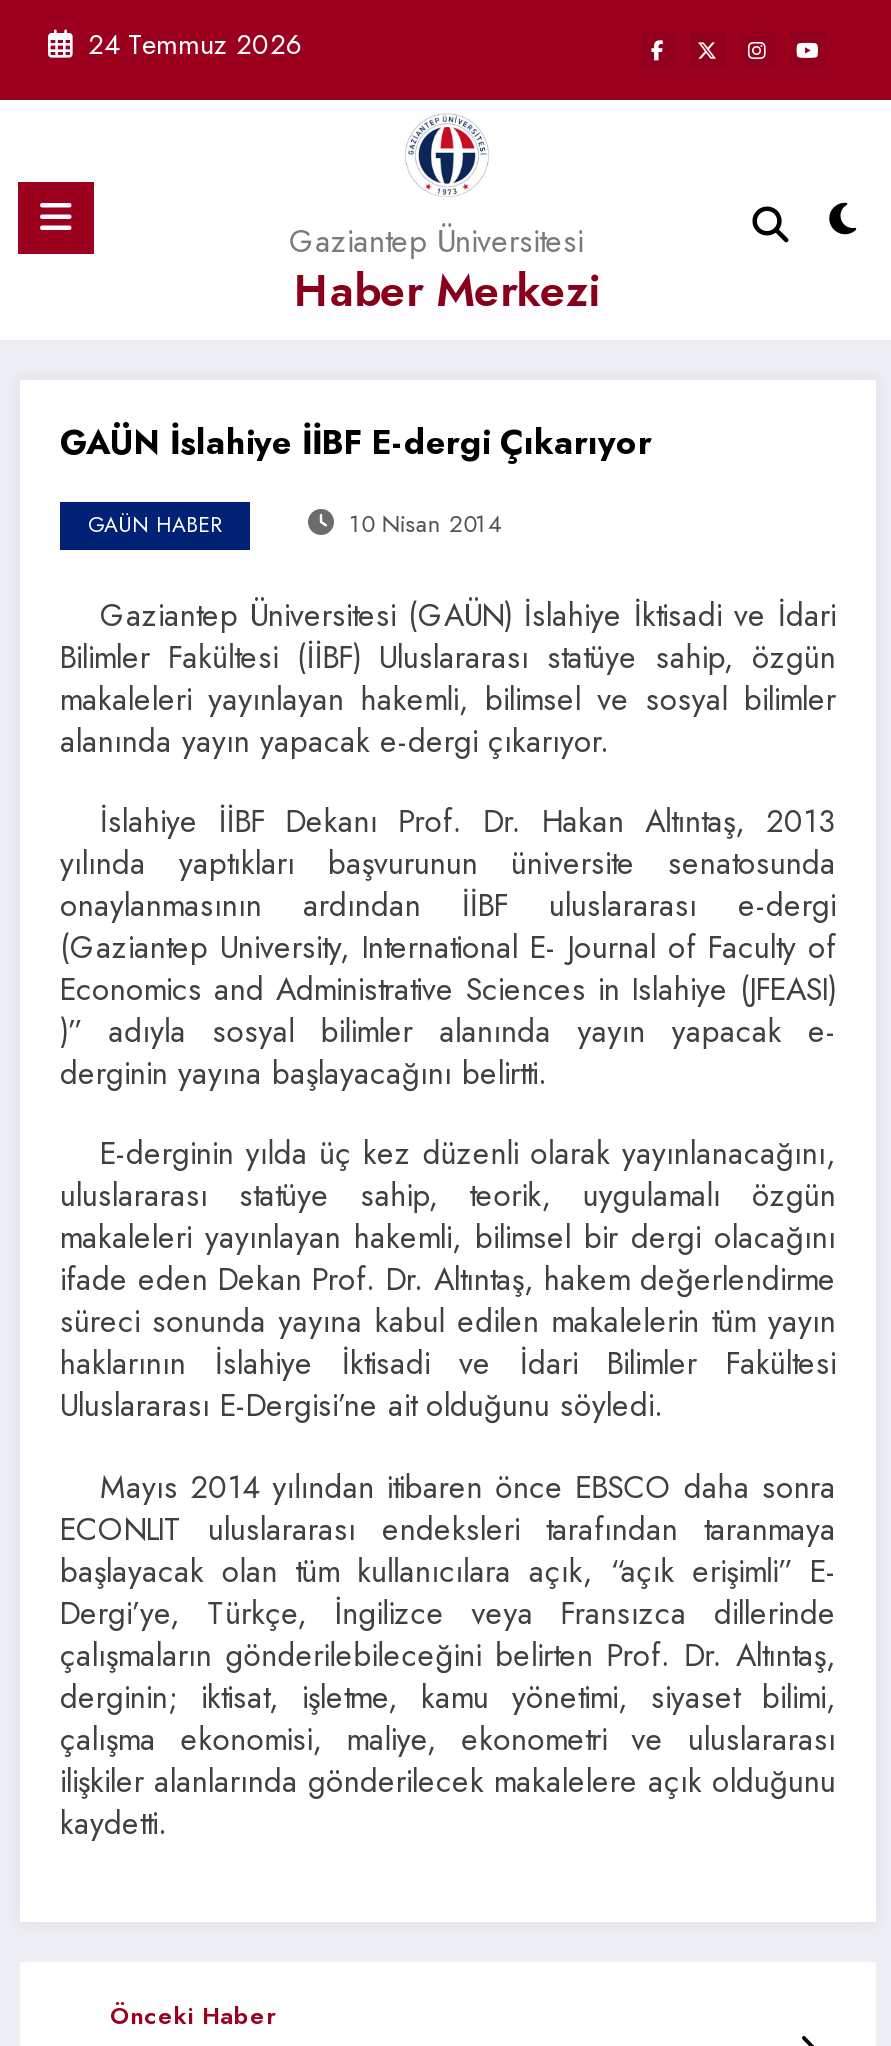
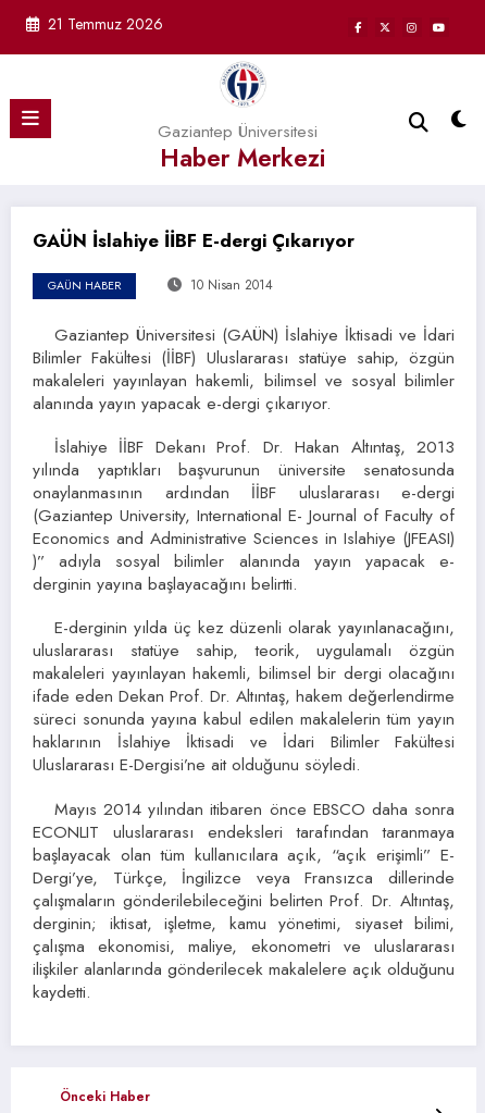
[88,24,304,64] 24 Temmuz 2026 -> [48,13,163,35] 21 Temmuz 2026

